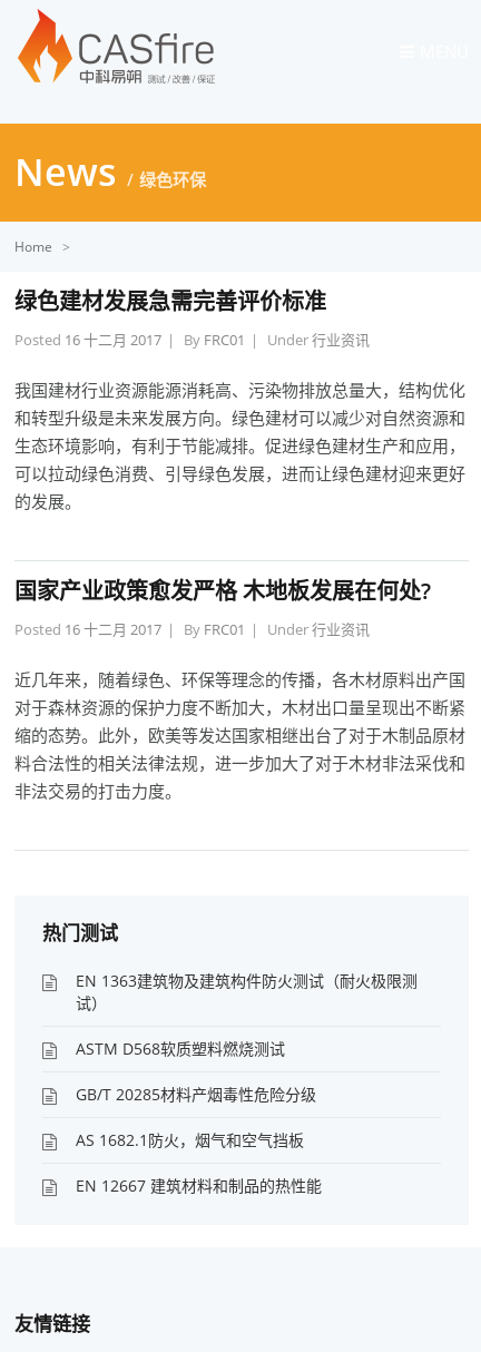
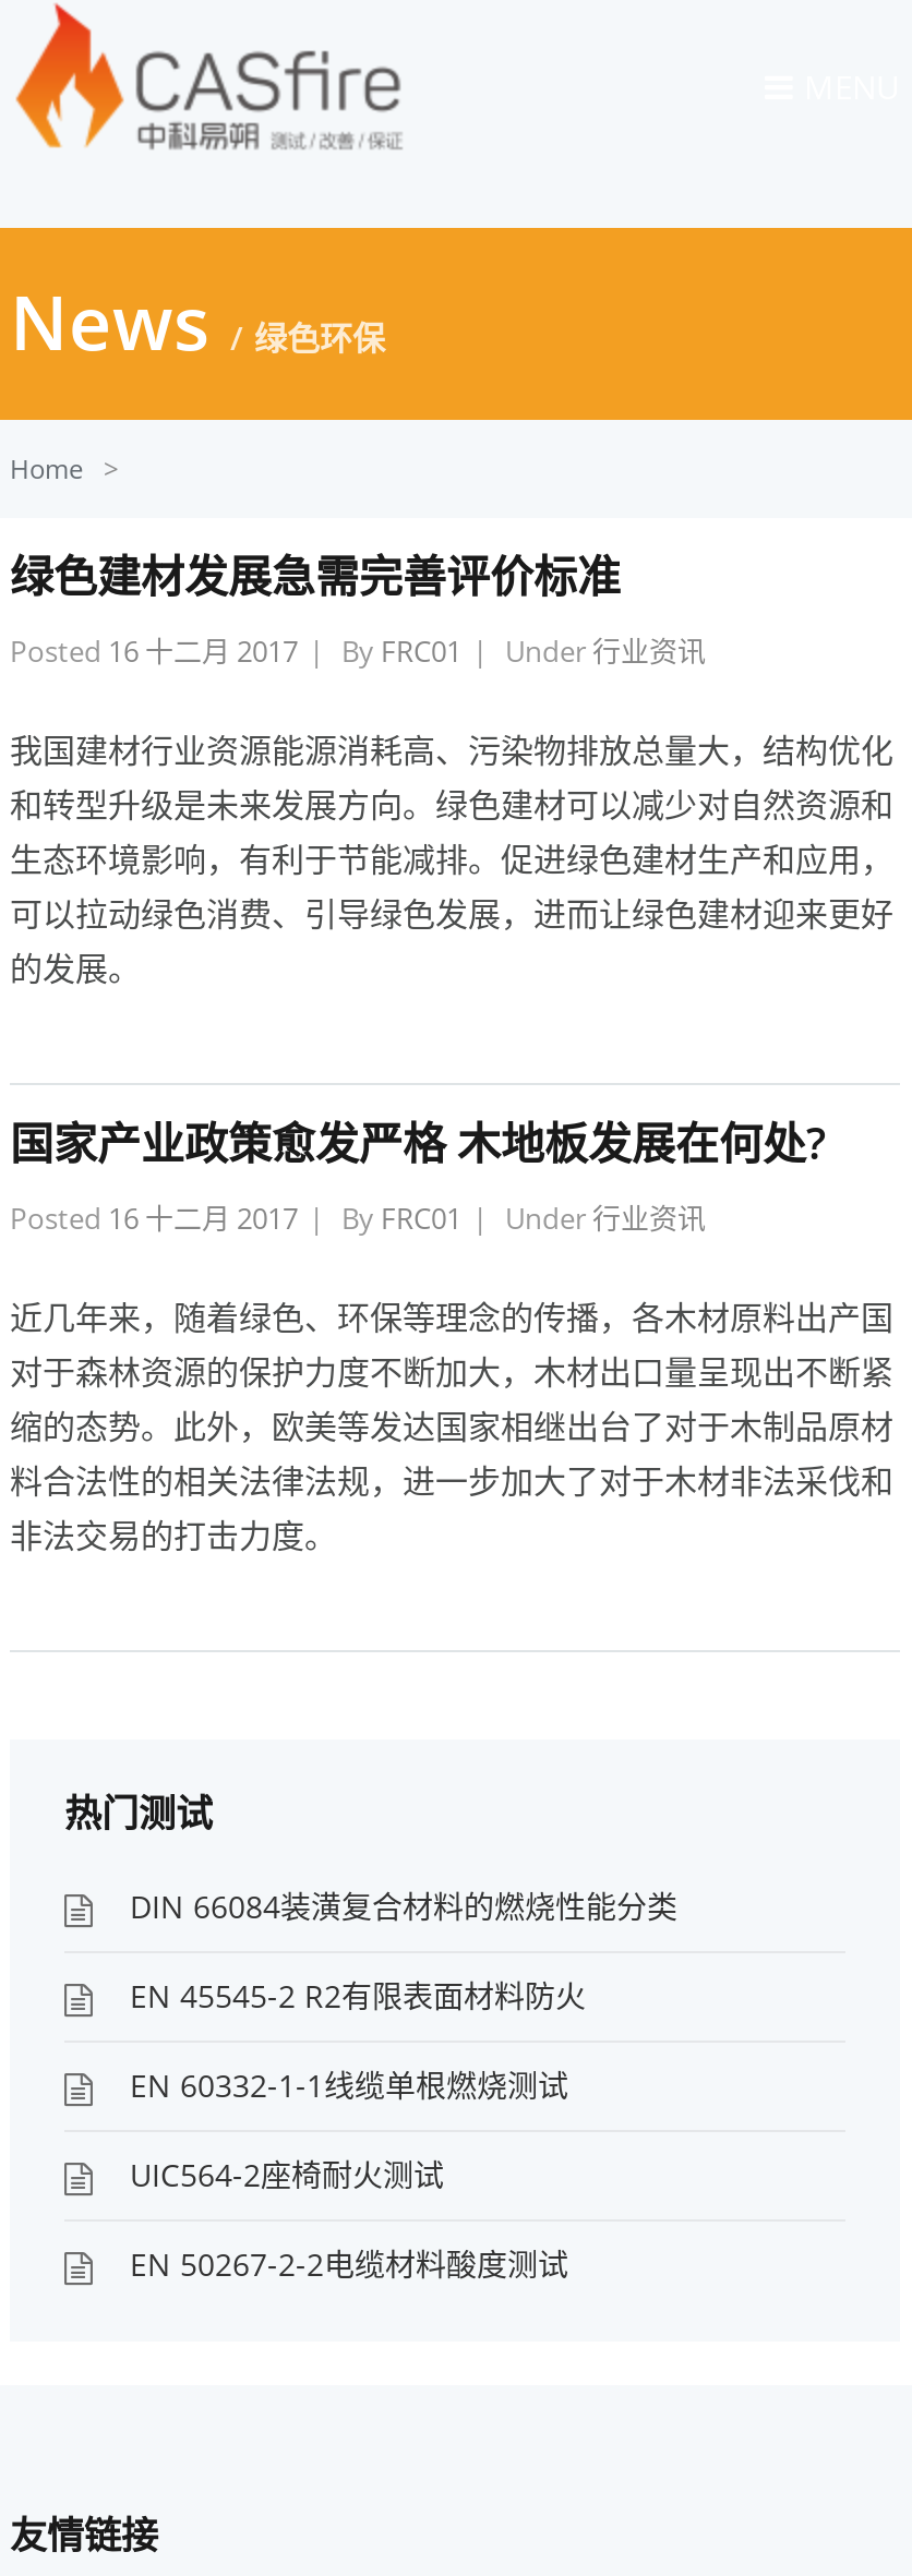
[76,970,418,1013] EN 1363建筑物及建筑构件防火测试（耐火极限测 | 试） -> [130,1886,677,1927] DIN 66084装潢复合材料的燃烧性能分类
[76,1038,285,1059] ASTM D568软质塑料燃烧测试 -> [130,1975,586,2017] EN 45545-2 R2有限表面材料防火
[76,1084,316,1105] GB/T 20285材料产烟毒性危险分级 -> [130,2065,568,2106] EN 60332-1-1线缆单根燃烧测试
[76,1129,304,1150] AS 1682.1防火，烟气和空气挡板 -> [130,2154,444,2195] UIC564-2座椅耐火测试
[76,1175,322,1196] EN 12667 建筑材料和制品的热性能 -> [130,2243,568,2285] EN 50267-2-2电缆材料酸度测试

